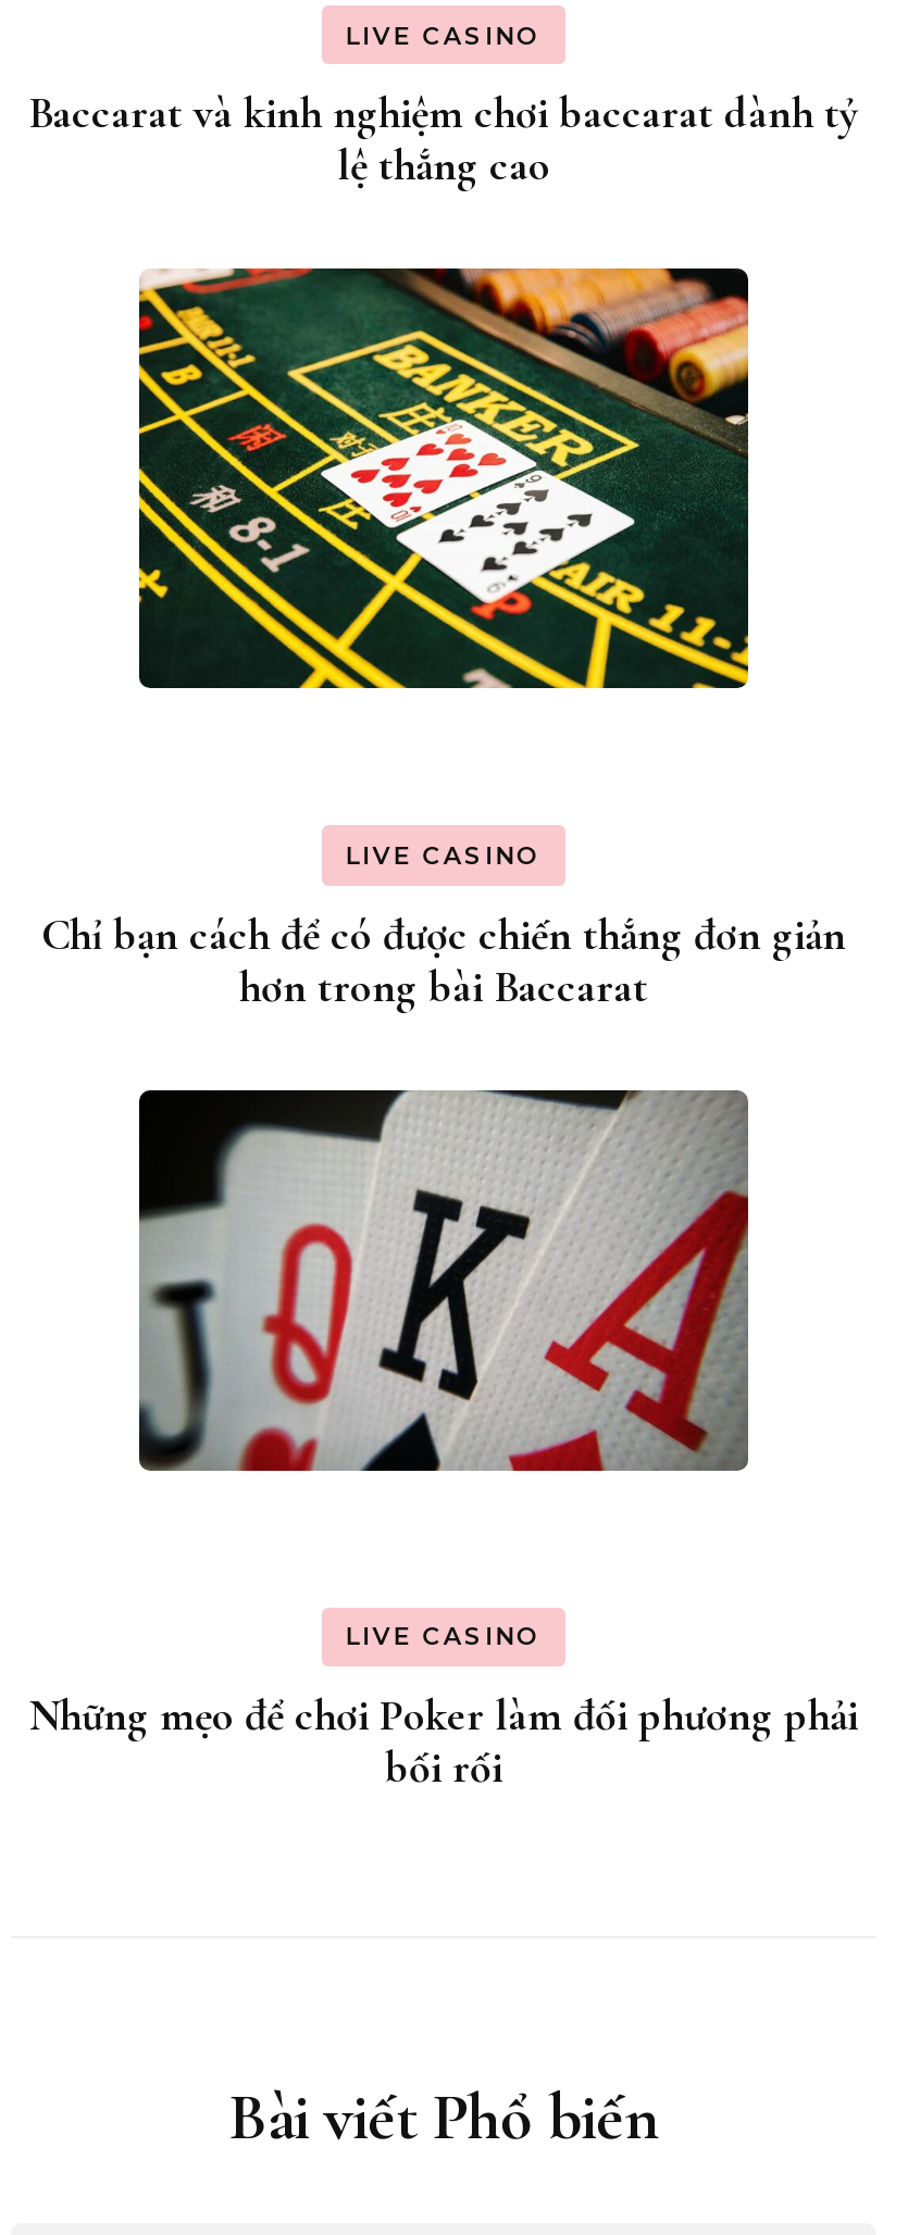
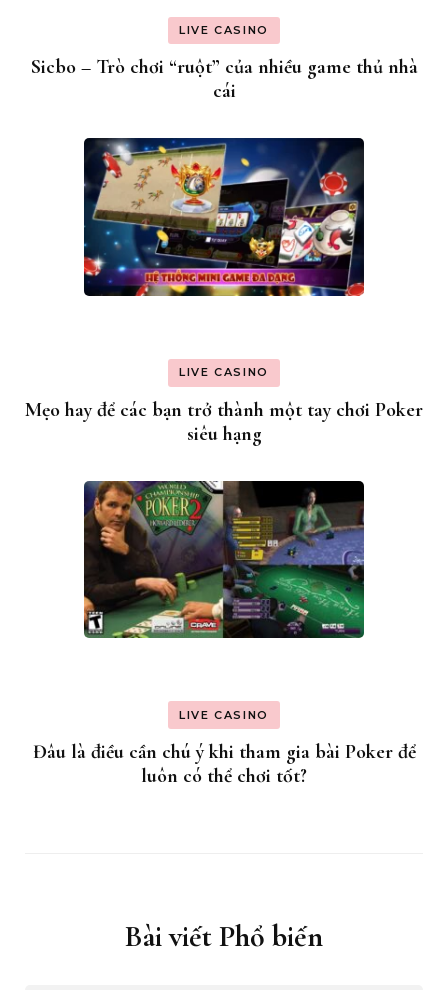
[28,89,859,193] Baccarat và kinh nghiệm chơi baccarat dành tỷ | lệ thắng cao -> [30,55,417,103] Sicbo – Trò chơi “ruột” của nhiều game thủ nhà | cái
[137,266,750,690] [image] -> [83,137,365,297] [image]
[41,909,846,1014] Chỉ bạn cách để có được chiến thắng đơn giản | hơn trong bài Baccarat -> [25,398,423,446] Mẹo hay để các bạn trở thành một tay chơi Poker | siêu hạng
[139,1088,750,1475] [image] -> [84,481,365,640] [image]
[29,1691,858,1795] Những mẹo để chơi Poker làm đối phương phải | bối rối -> [32,740,415,788] Đâu là điều cần chú ý khi tham gia bài Poker để | luôn có thể chơi tốt?

